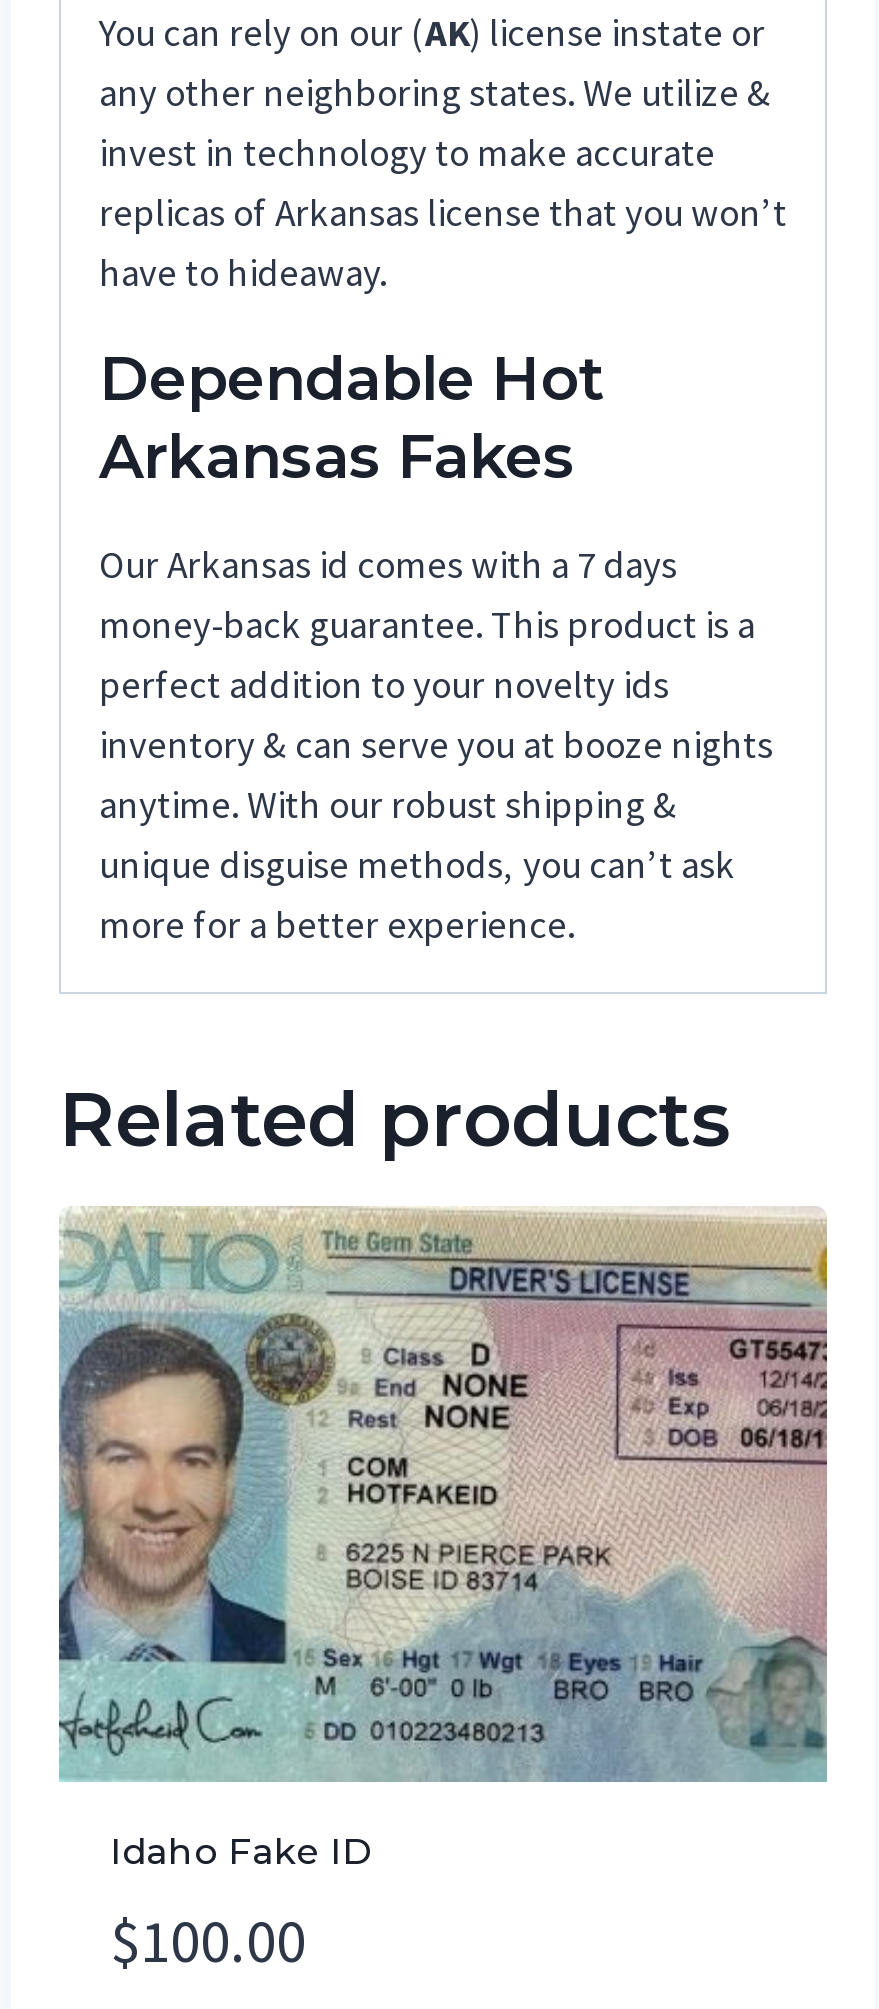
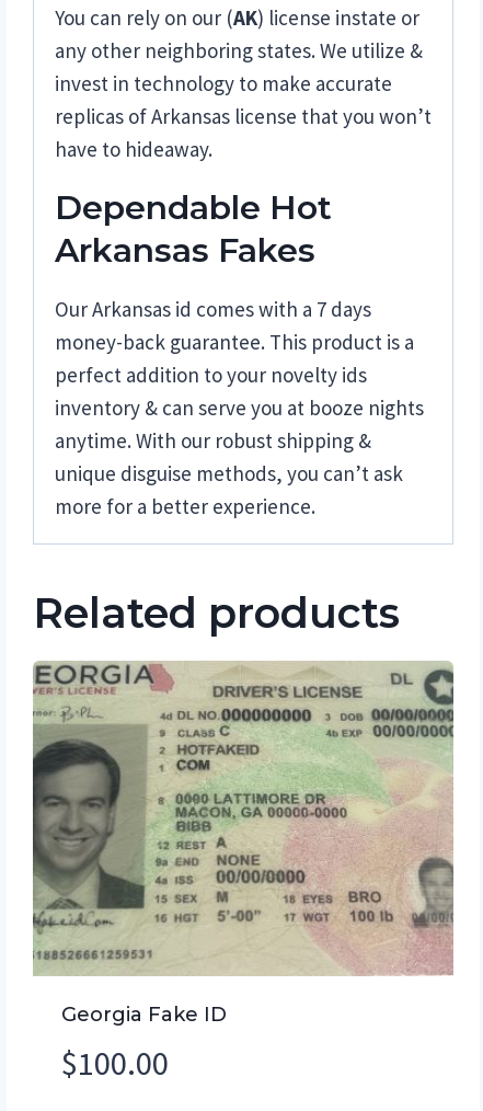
[57,1208,829,1874] [image] | Idaho Fake ID -> [32,661,455,1027] [image] | Georgia Fake ID

